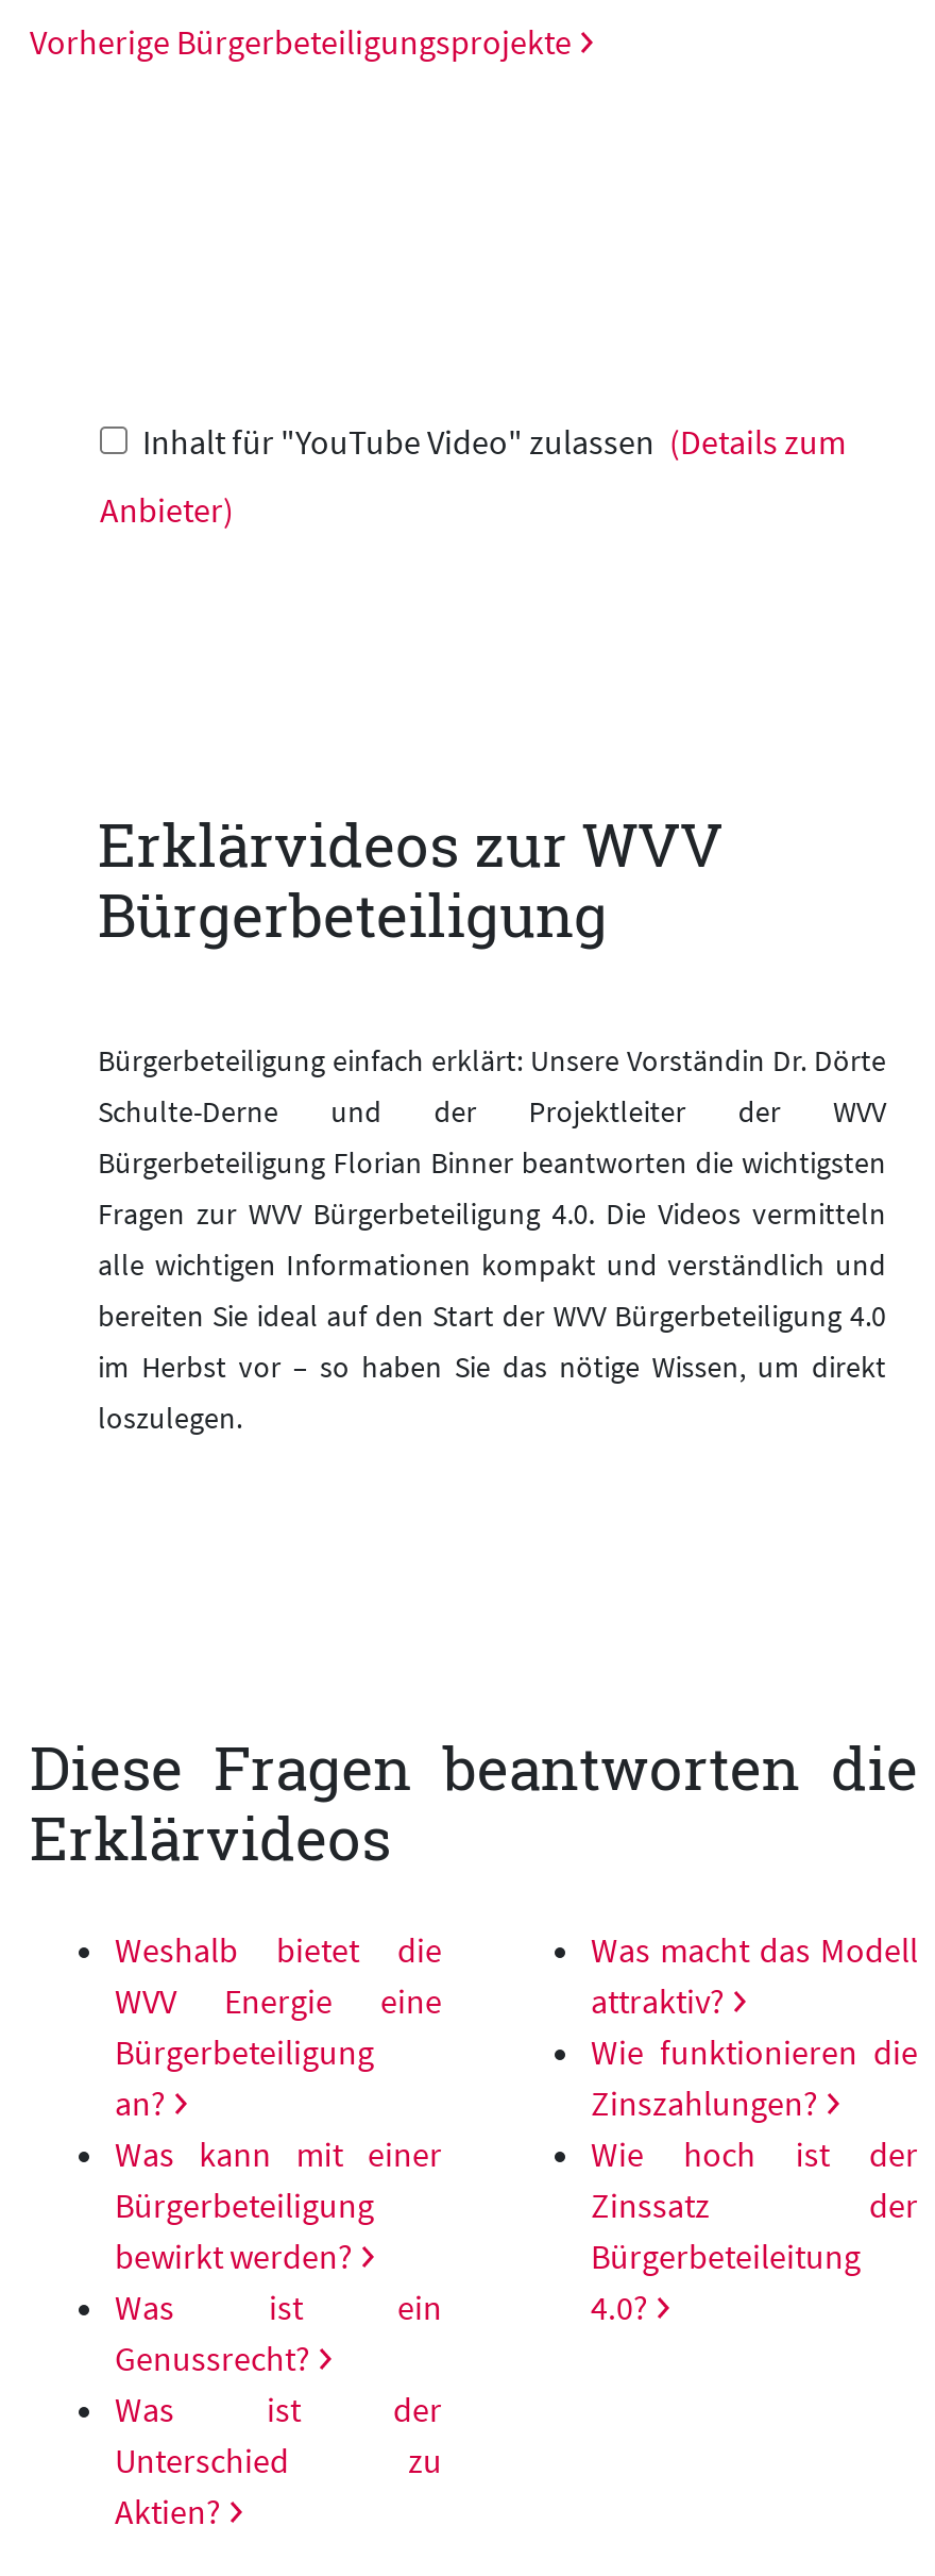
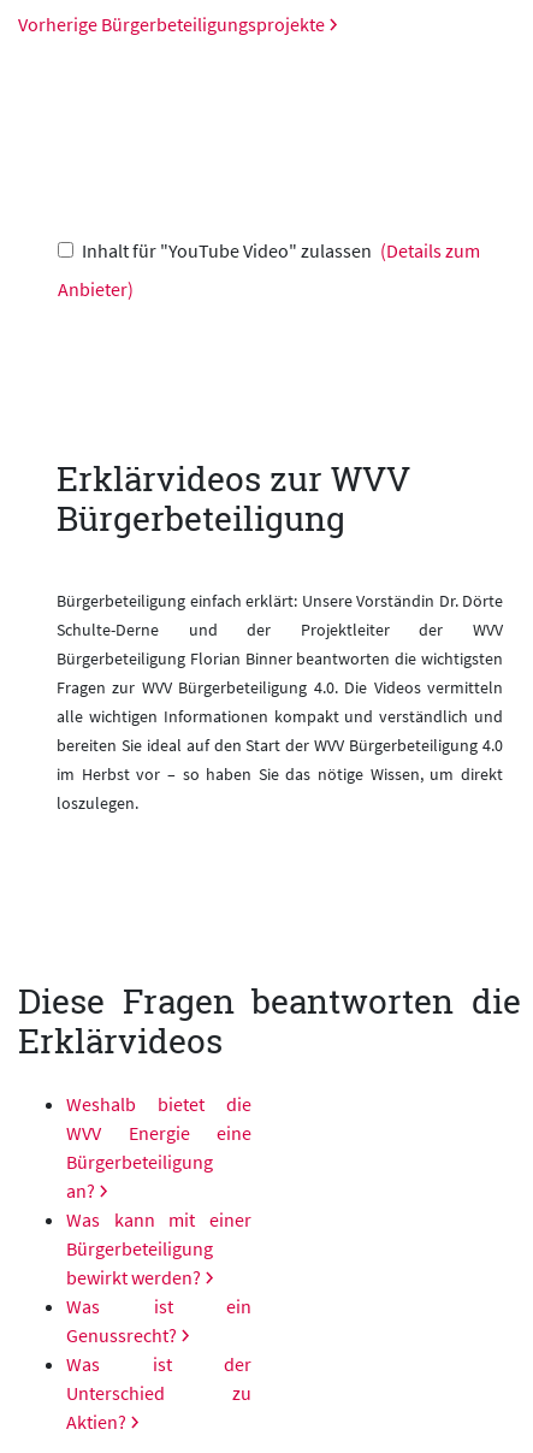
[591,1928,918,2328] Was macht das Modell | attraktiv? | Wie funktionieren die | Zinszahlungen? | Wie hoch ist der | Zinssatz der | Bürgerbeteileitung | 4.0? -> none

